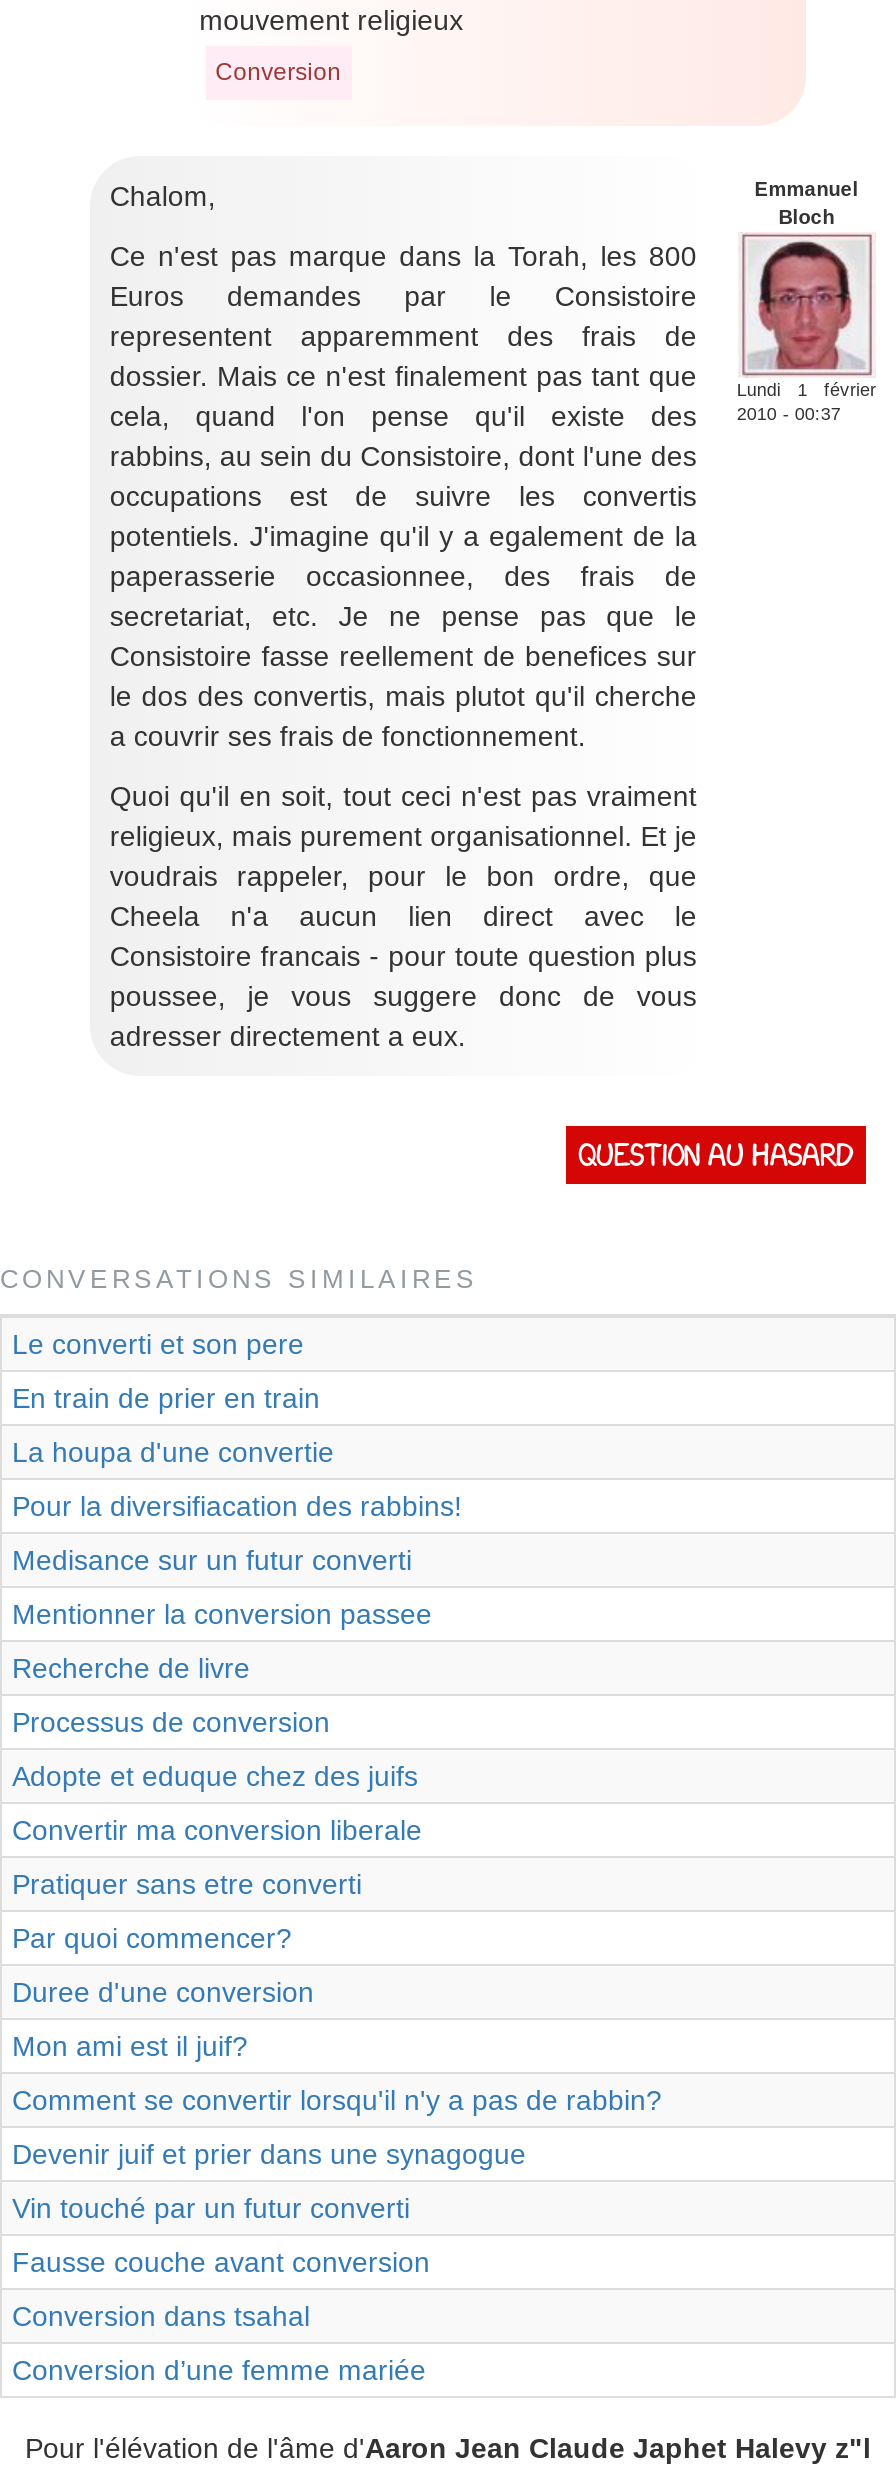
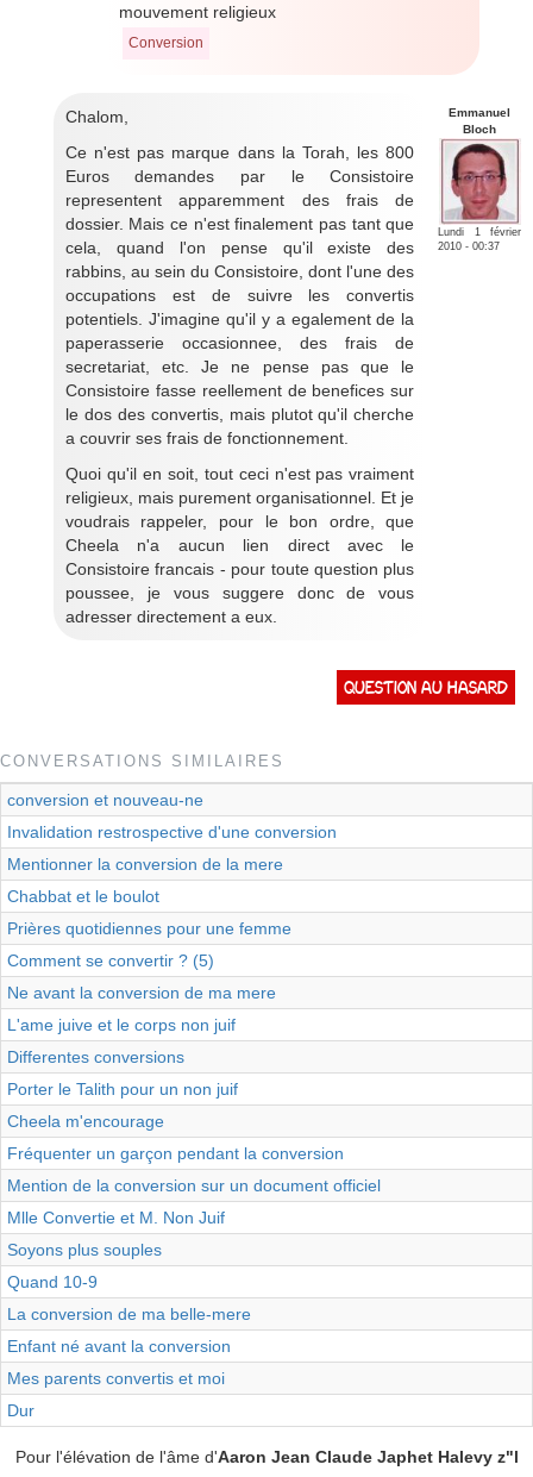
[12,1328,304,1360] Le converti et son pere -> [7,790,203,809] conversion et nouveau-ne
[12,1382,320,1414] En train de prier en train -> [7,822,337,841] Invalidation restrospective d'une conversion
[12,1436,334,1468] La houpa d'une convertie -> [7,855,283,874] Mentionner la conversion de la mere
[12,1490,462,1522] Pour la diversifiacation des rabbins! -> [7,887,159,906] Chabbat et le boulot
[12,1544,412,1576] Medisance sur un futur converti -> [7,919,291,938] Prières quotidiennes pour une femme
[12,1598,432,1630] Mentionner la conversion passee -> [7,951,214,970] Comment se convertir ? (5)
[12,1652,250,1684] Recherche de livre -> [7,983,276,1002] Ne avant la conversion de ma mere
[12,1706,330,1738] Processus de conversion -> [7,1015,236,1034] L'ame juive et le corps non juif
[12,1760,418,1792] Adopte et eduque chez des juifs -> [7,1047,184,1066] Differentes conversions
[12,1814,422,1846] Convertir ma conversion liberale -> [7,1079,238,1099] Porter le Talith pour un non juif
[12,1868,362,1900] Pratiquer sans etre converti -> [7,1112,164,1131] Cheela m'encourage
[12,1922,292,1954] Par quoi commencer? -> [7,1144,344,1163] Fréquenter un garçon pendant la conversion
[12,1976,314,2008] Duree d'une conversion -> [7,1176,381,1195] Mention de la conversion sur un document officiel
[12,2030,248,2062] Mon ami est il juif? -> [7,1208,225,1227] Mlle Convertie et M. Non Juif
[12,2084,662,2116] Comment se convertir lorsqu'il n'y a pas de rabbin? -> [7,1240,162,1259] Soyons plus souples
[12,2138,526,2170] Devenir juif et prier dans une synagogue -> [7,1272,98,1291] Quand 10-9
[12,2192,410,2224] Vin touché par un futur converti -> [7,1304,251,1323] La conversion de ma belle-mere
[12,2246,430,2278] Fausse couche avant conversion -> [7,1337,231,1356] Enfant né avant la conversion
[12,2300,310,2332] Conversion dans tsahal -> [7,1369,225,1388] Mes parents convertis et moi
[12,2354,426,2386] Conversion d’une femme mariée -> [7,1401,35,1420] Dur

